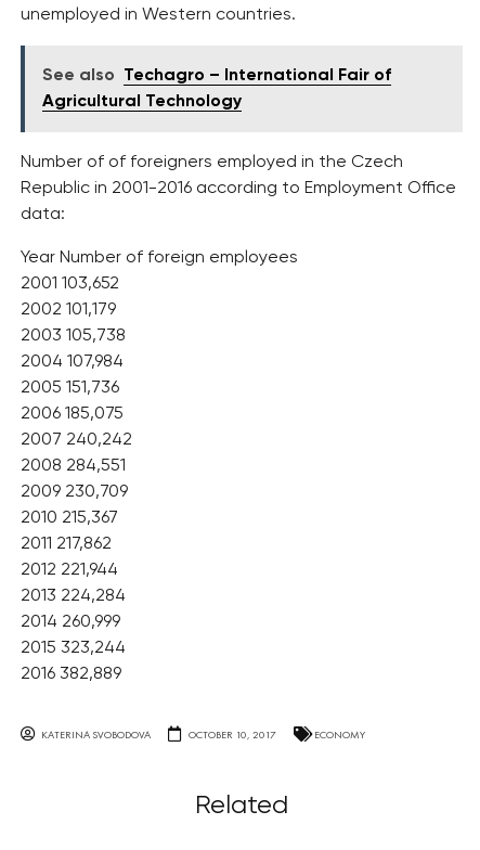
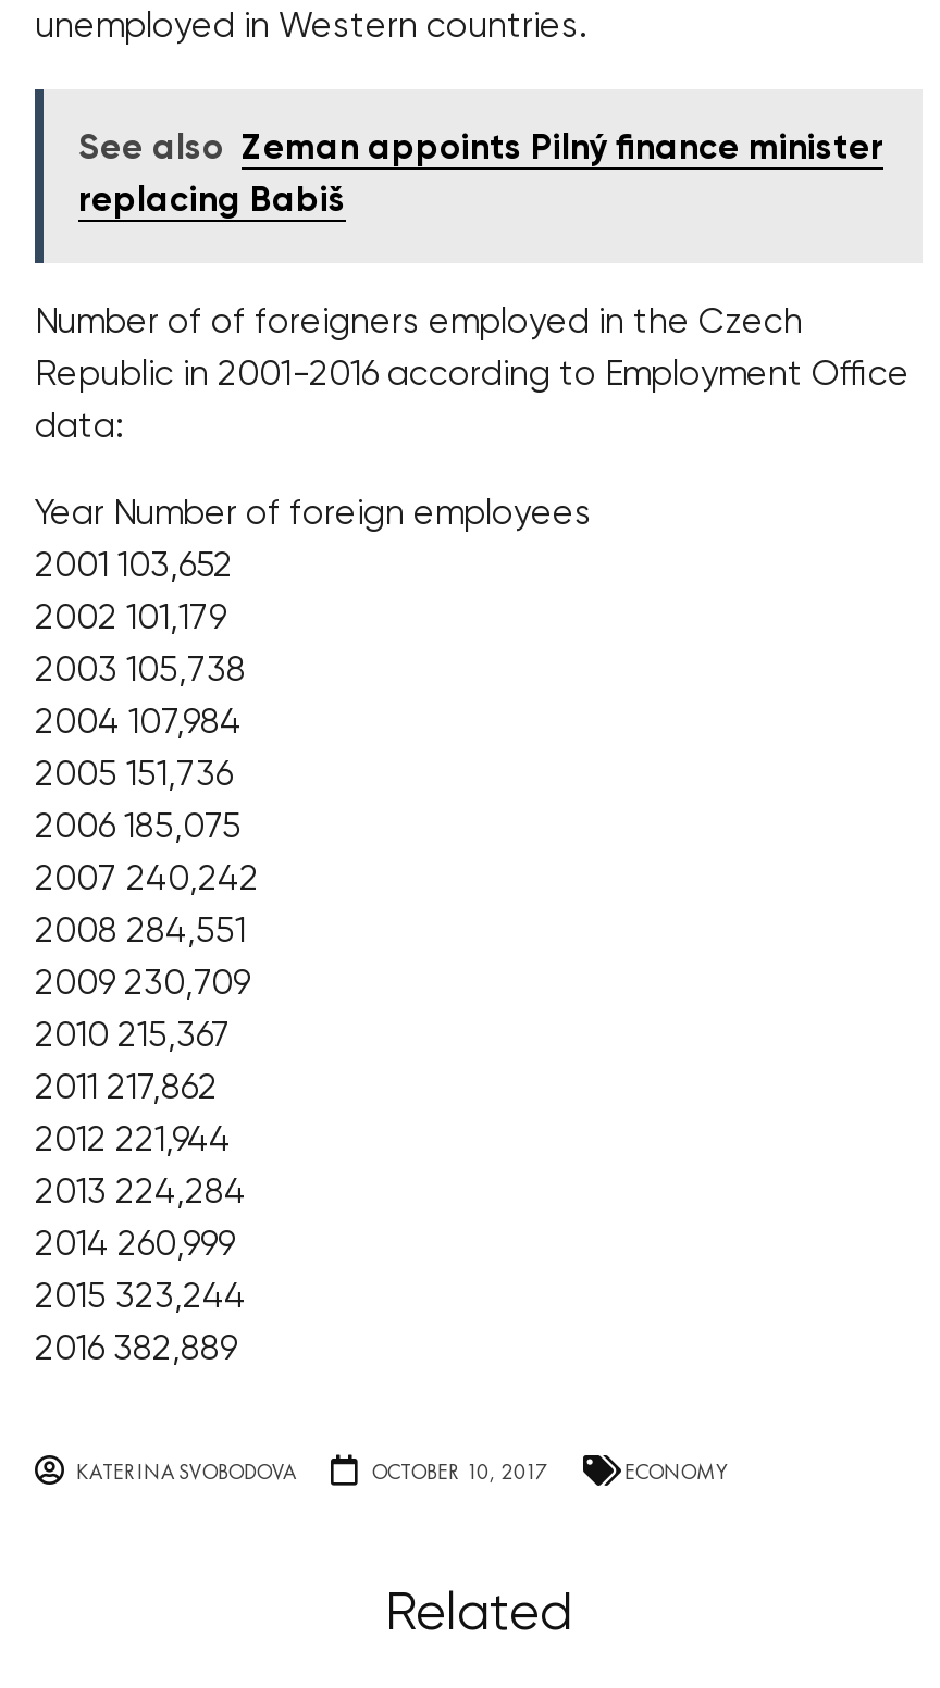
[42,67,391,84] See also Techagro – International Fair of -> [78,132,883,167] See also Zeman appoints Pilný finance minister
[42,93,242,110] Agricultural Technology -> [78,184,346,219] replacing Babiš

